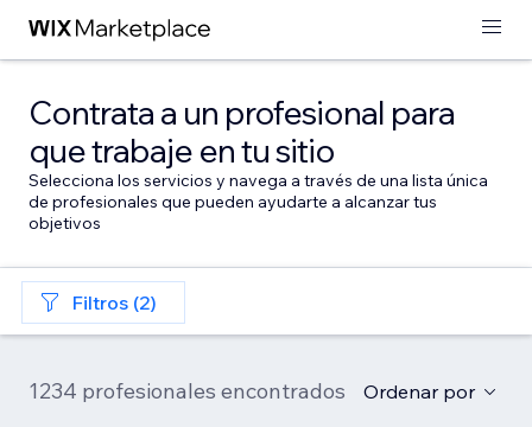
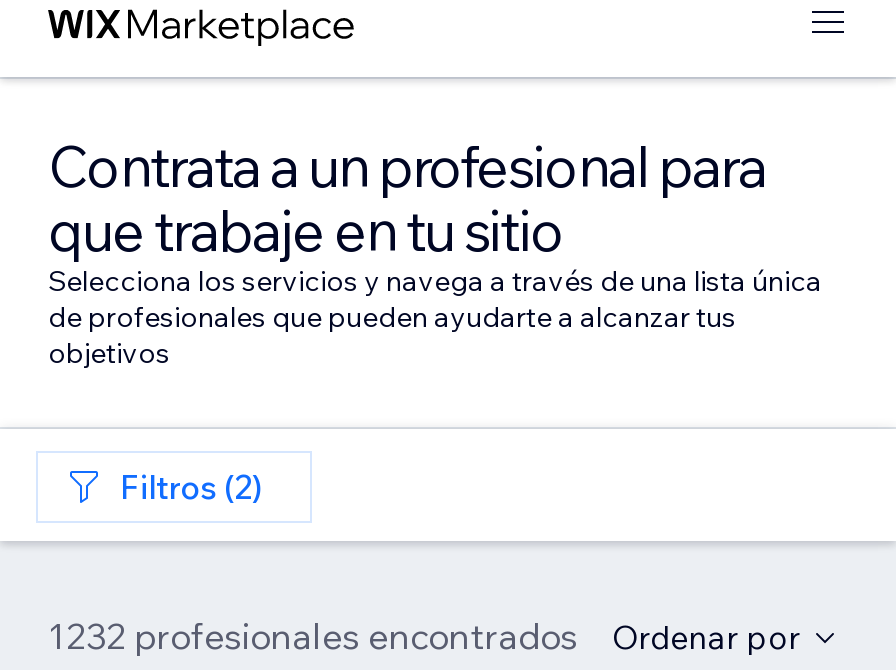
[28,377,346,404] 1234 profesionales encontrados -> [48,613,578,659] 1232 profesionales encontrados

